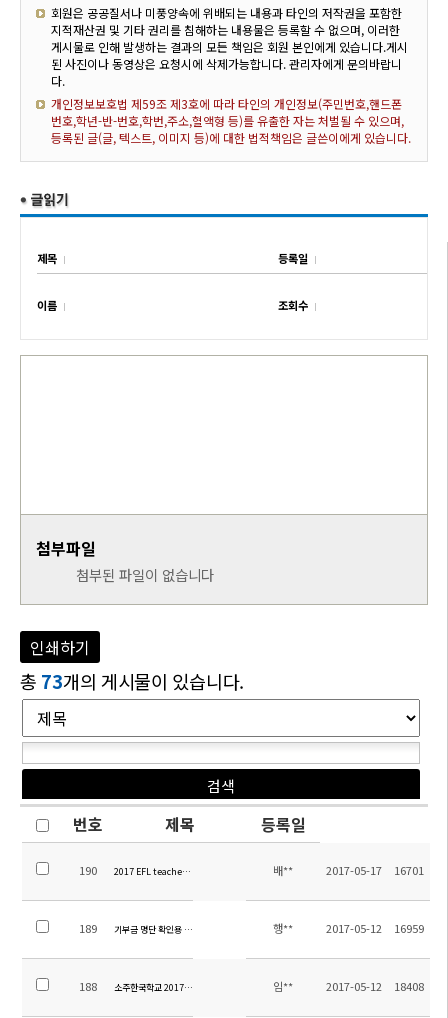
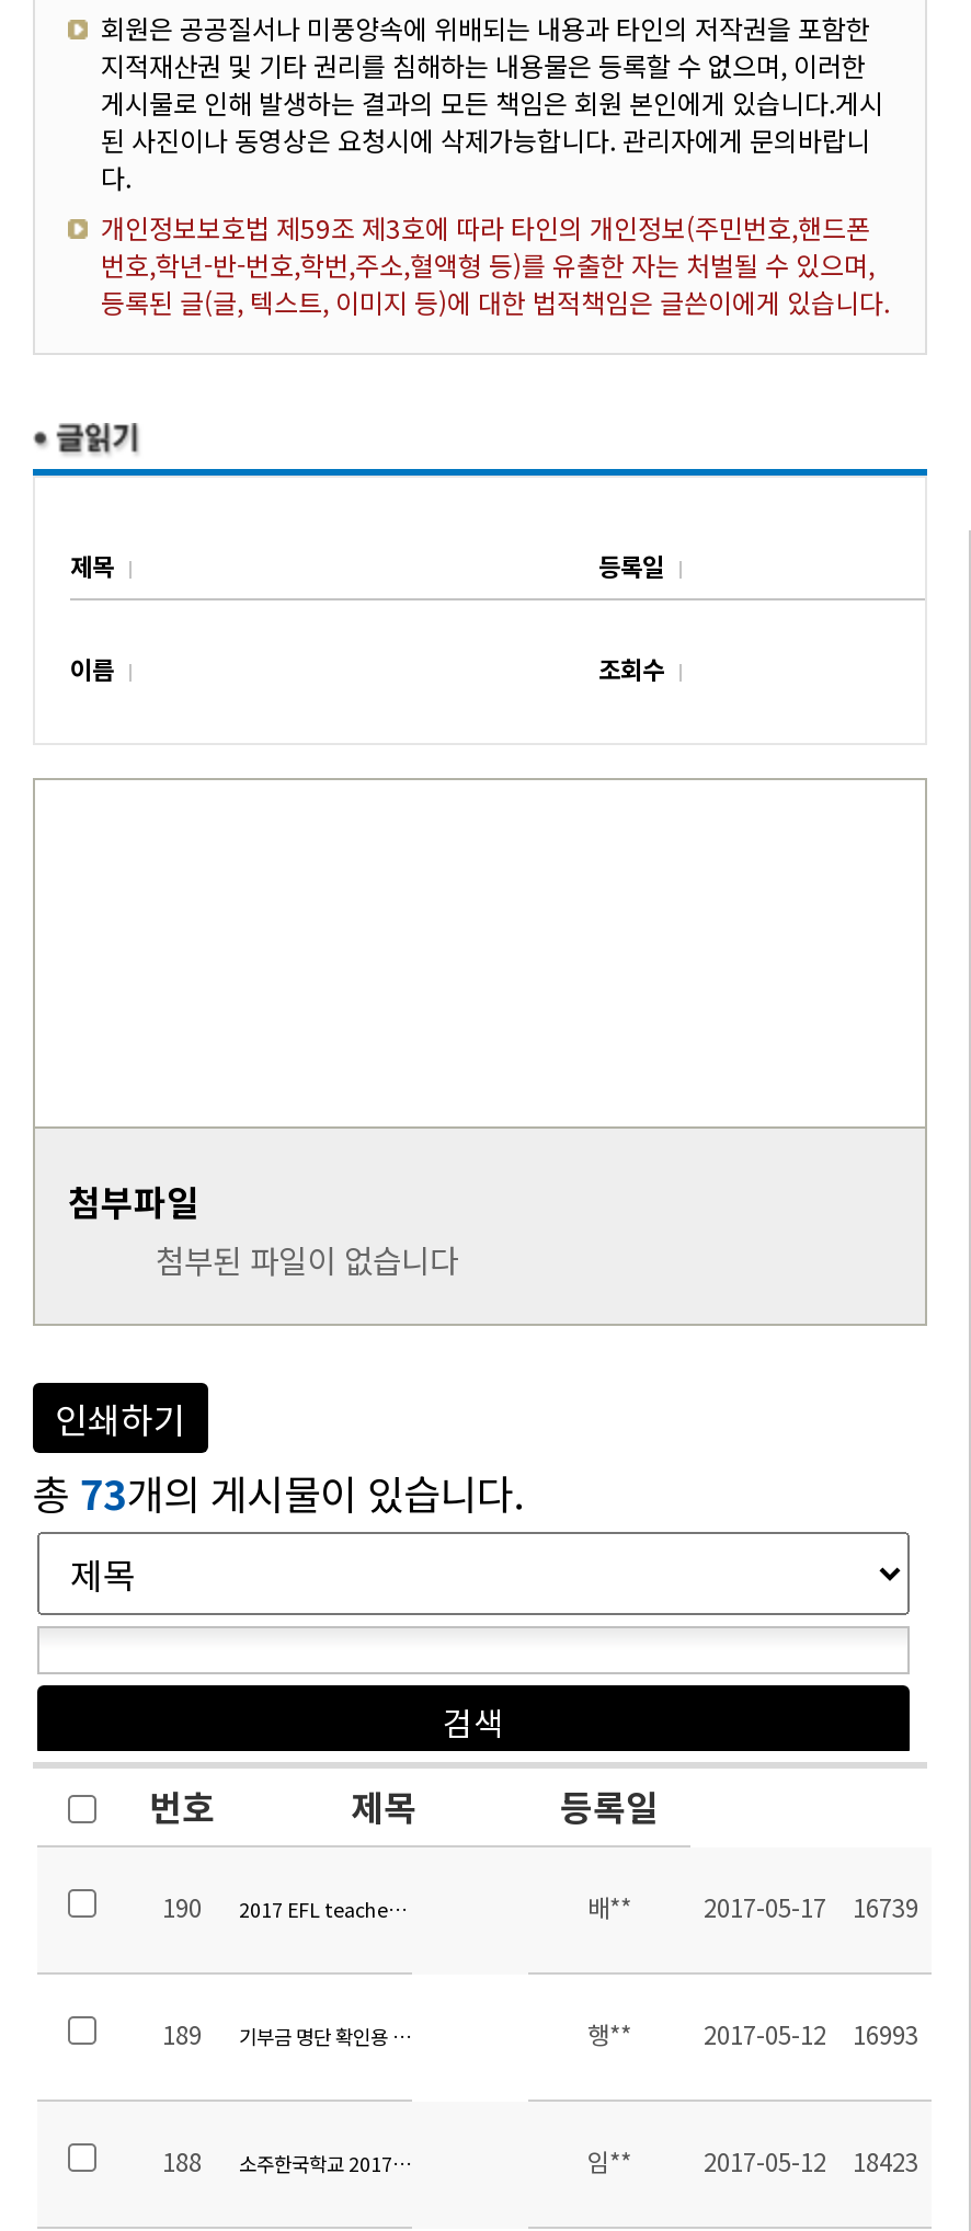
[326,862,424,878] 2017-05-17 16701 -> [704,1889,918,1924] 2017-05-17 16739
[326,920,424,936] 2017-05-12 16959 -> [704,2016,918,2051] 2017-05-12 16993
[326,978,424,994] 2017-05-12 18408 -> [704,2143,918,2178] 2017-05-12 18423

